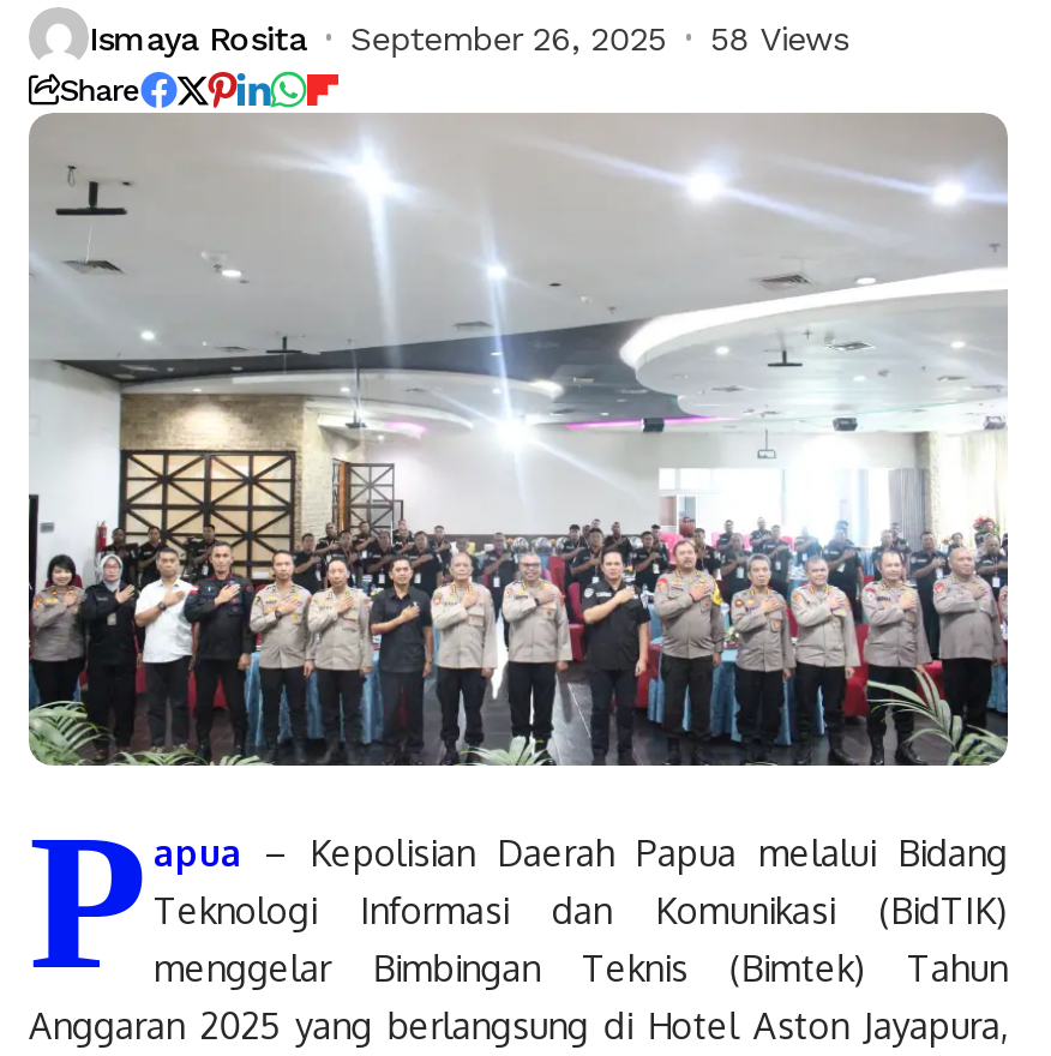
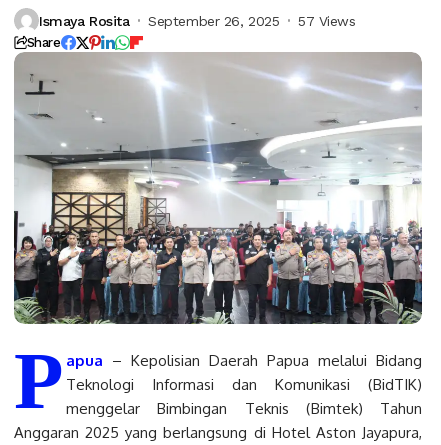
[89,18,848,56] Ismaya Rosita September 26, 2025 58 Views -> [39,12,356,28] Ismaya Rosita September 26, 2025 57 Views

